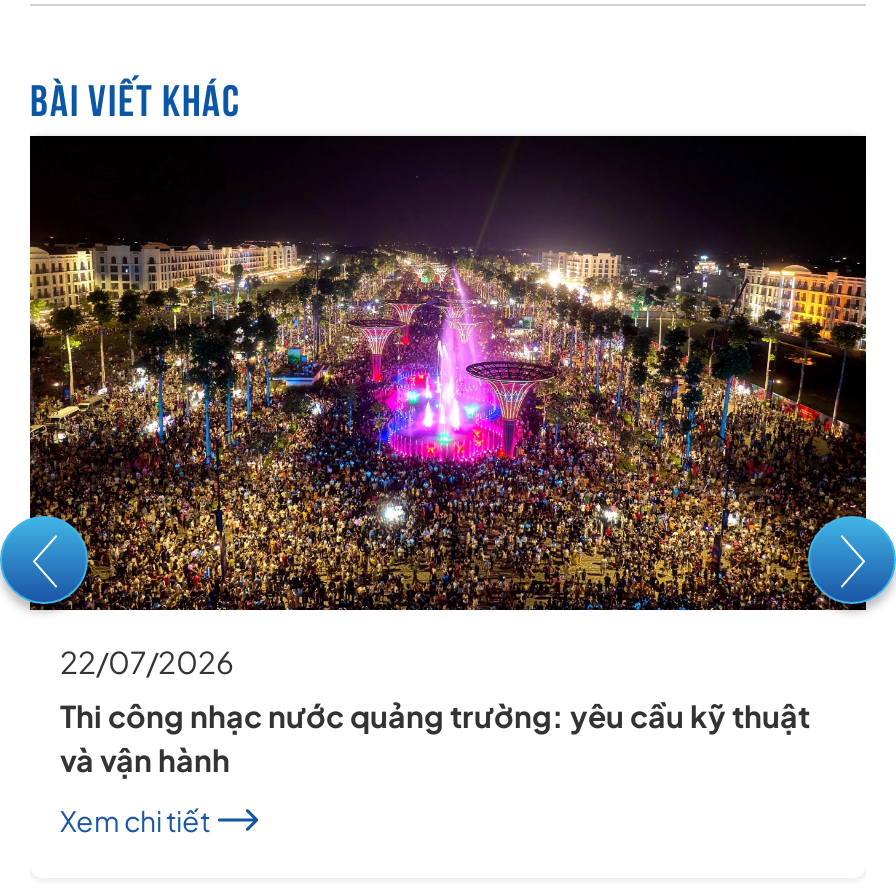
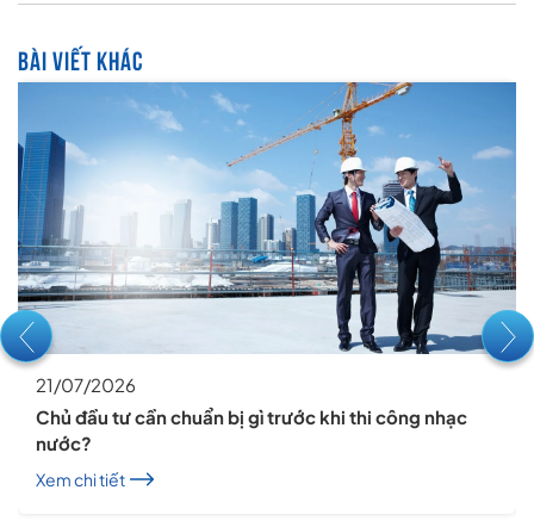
[28,133,868,777] [image] | 22/07/2026 | Thi công nhạc nước quảng trường: yêu cầu kỹ thuật | và vận hành -> [17,81,517,454] [image] | 21/07/2026 | Chủ đầu tư cần chuẩn bị gì trước khi thi công nhạc | nước?

